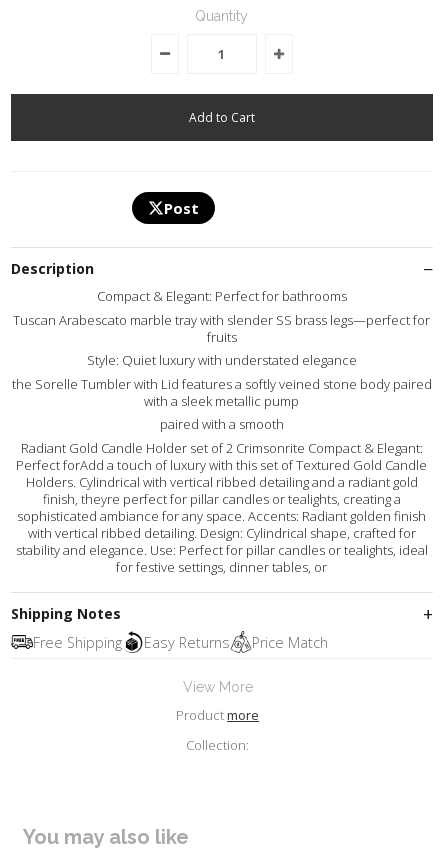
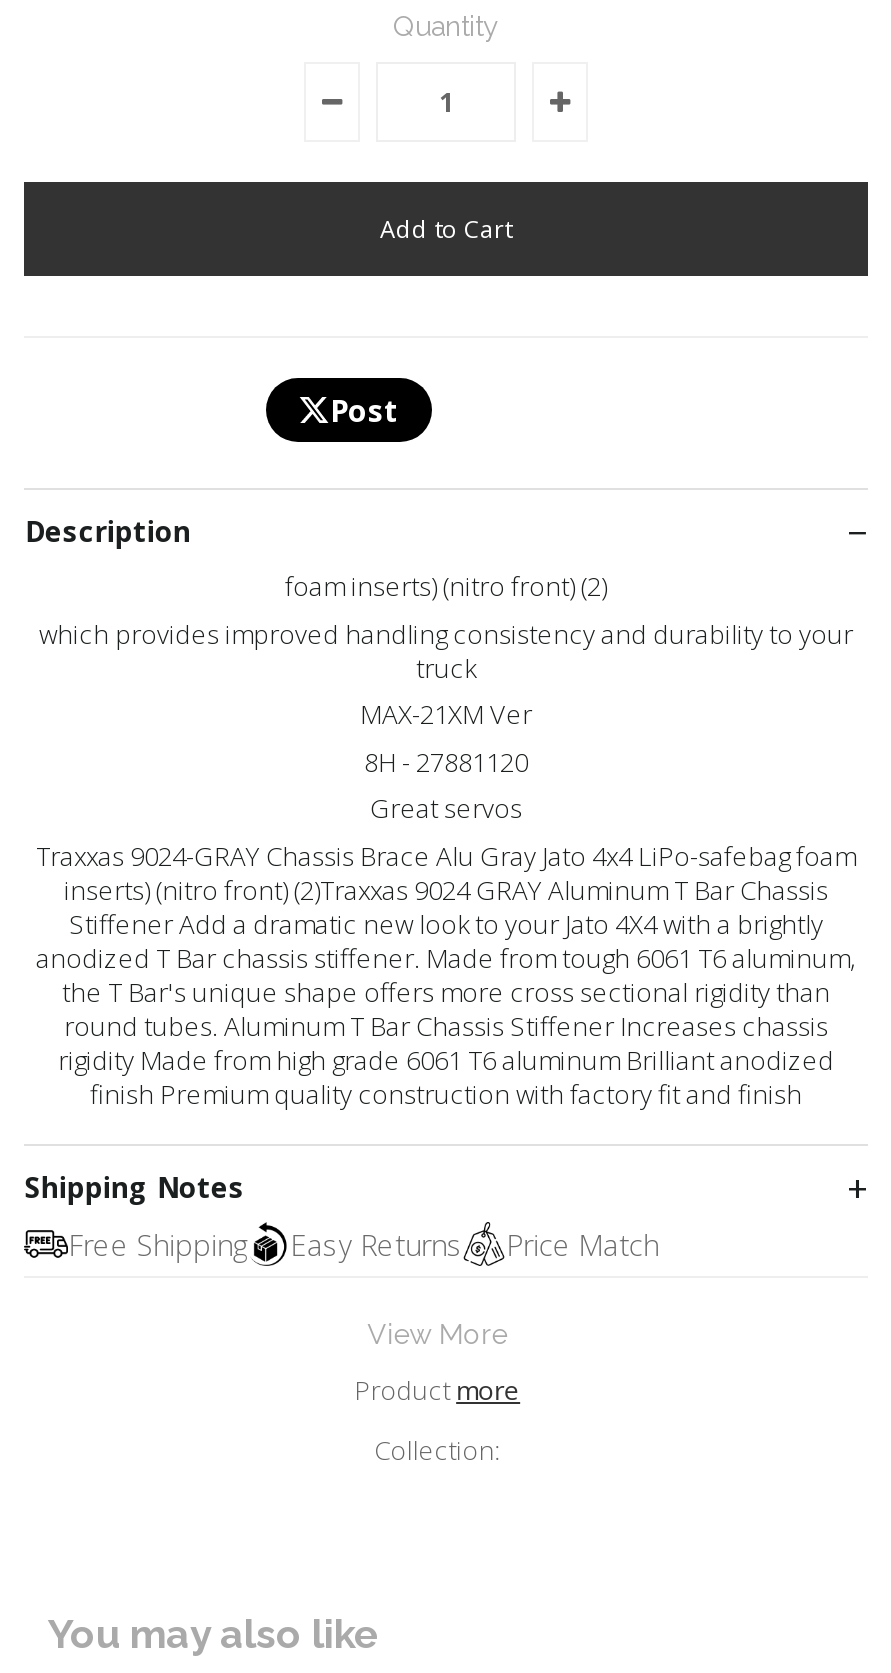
[12,287,432,575] Compact & Elegant: Perfect for bathrooms | Tuscan Arabescato marble tray with slender SS brass legs—perfect for | fruits | Style: Quiet luxury with understated elegance | the Sorelle Tumbler with Lid features a softly veined stone body paired | with a sleek metallic pump | paired with a smooth | Radiant Gold Candle Holder set of 2 Crimsonrite Compact & Elegant: | Perfect forAdd a touch of luxury with this set of Textured Gold Candle | Holders. Cylindrical with vertical ribbed detailing and a radiant gold | finish, theyre perfect for pillar candles or tealights, creating a | sophisticated ambiance for any space. Accents: Radiant golden finish | with vertical ribbed detailing. Design: Cylindrical shape, crafted for | stability and elegance. Use: Perfect for pillar candles or tealights, ideal | for festive settings, dinner tables, or -> [36,568,856,1111] foam inserts) (nitro front) (2) | which provides improved handling consistency and durability to your | truck | MAX-21XM Ver | 8H - 27881120 | Great servos | Traxxas 9024-GRAY Chassis Brace Alu Gray Jato 4x4 LiPo-safebag foam | inserts) (nitro front) (2)Traxxas 9024 GRAY Aluminum T Bar Chassis | Stiffener Add a dramatic new look to your Jato 4X4 with a brightly | anodized T Bar chassis stiffener. Made from tough 6061 T6 aluminum, | the T Bar's unique shape offers more cross sectional rigidity than | round tubes. Aluminum T Bar Chassis Stiffener Increases chassis | rigidity Made from high grade 6061 T6 aluminum Brilliant anodized | finish Premium quality construction with factory fit and finish

